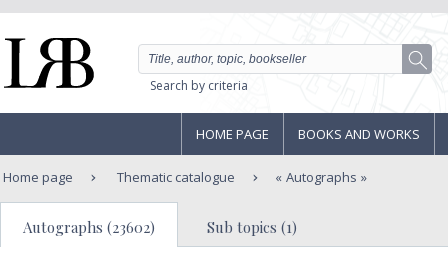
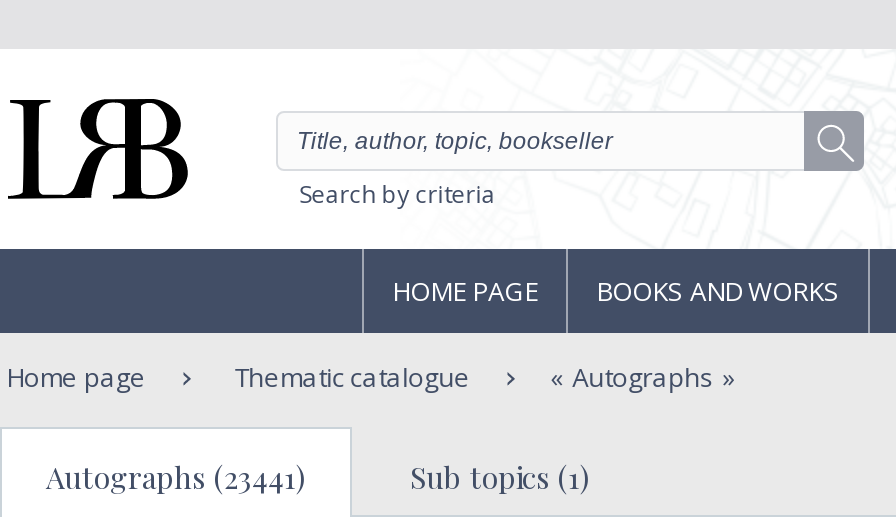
[23,217,155,237] Autographs (23602) -> [46,457,306,497] Autographs (23441)

